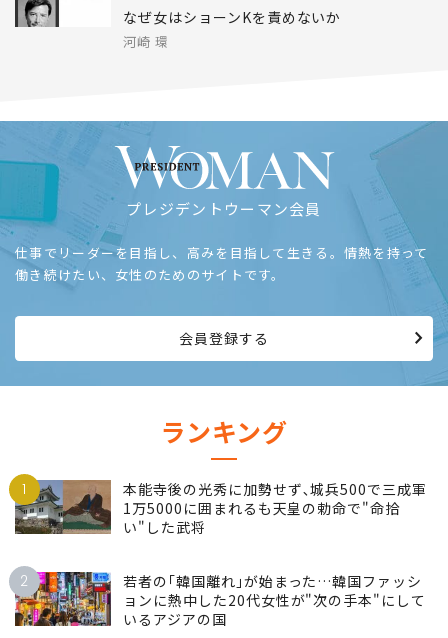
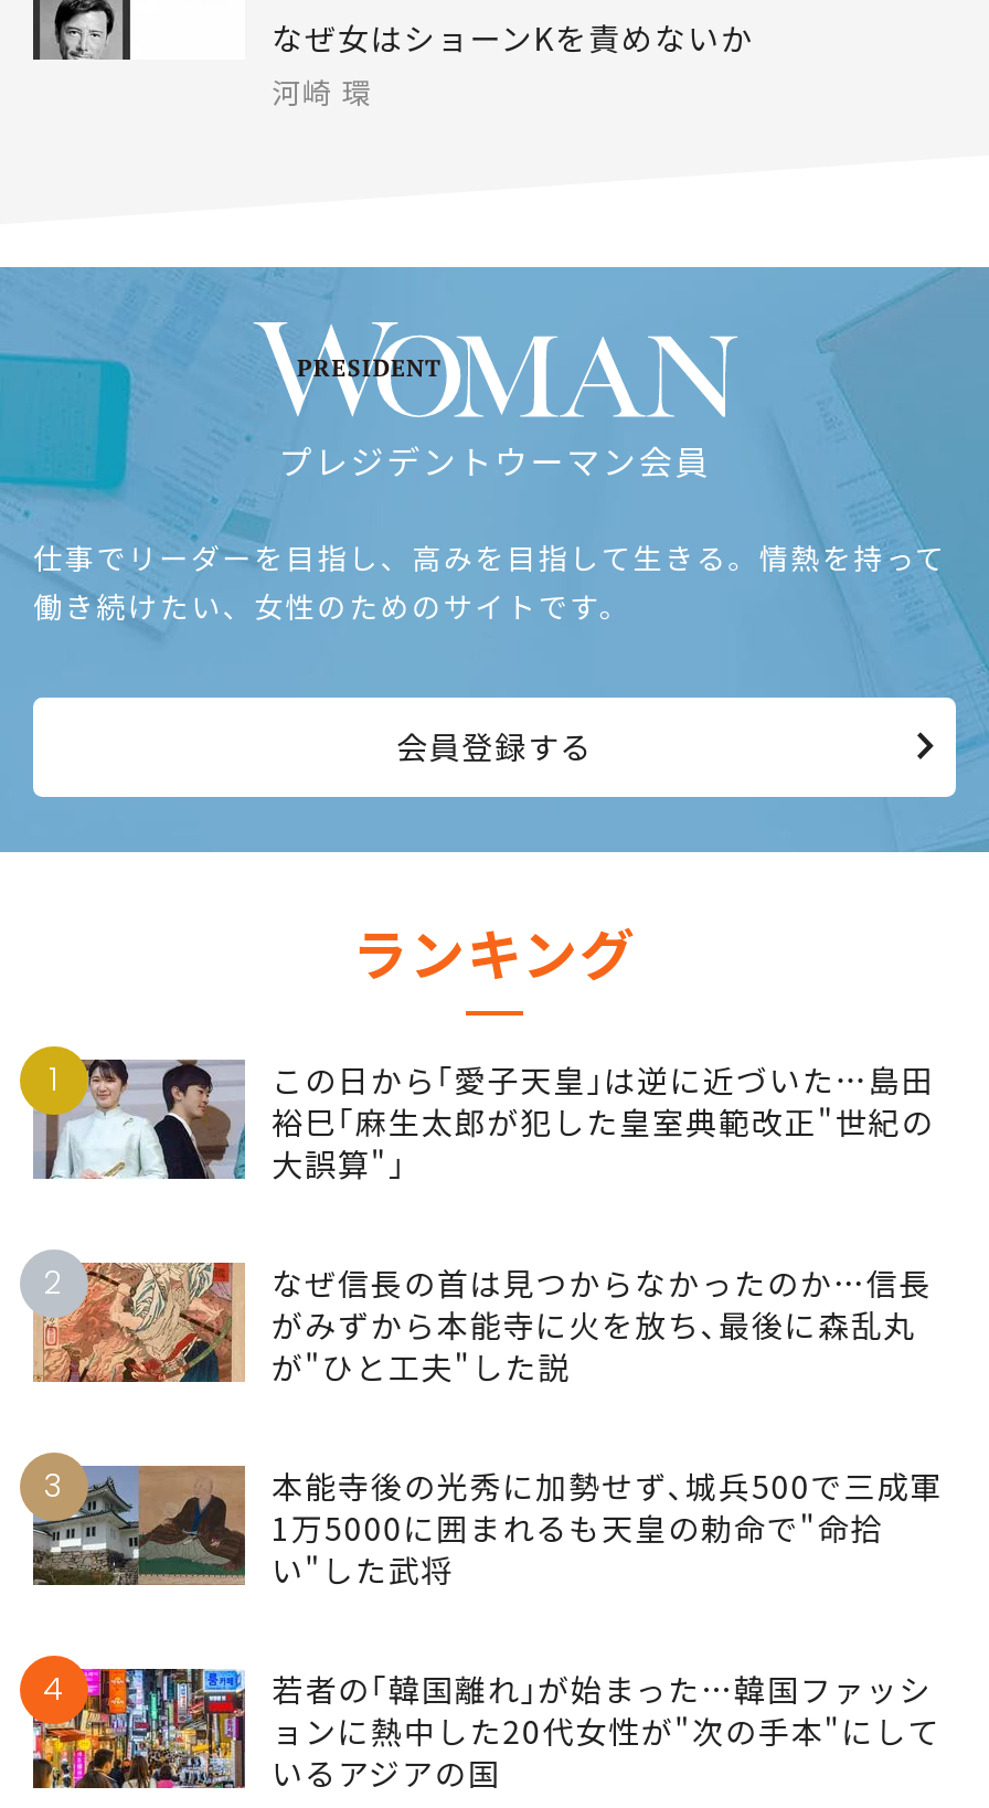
none -> [35,1057,934,1508] [image] | この日から｢愛子天皇｣は逆に近づいた…島田 | 裕巳｢麻生太郎が犯した皇室典範改正"世紀の | 大誤算"｣ | 2 | なぜ信長の首は見つからなかったのか…信長 | がみずから本能寺に火を放ち､最後に森乱丸 | が"ひと工夫"した説 | 3
[20,571,29,591] 2 -> [43,1667,65,1712] 4

